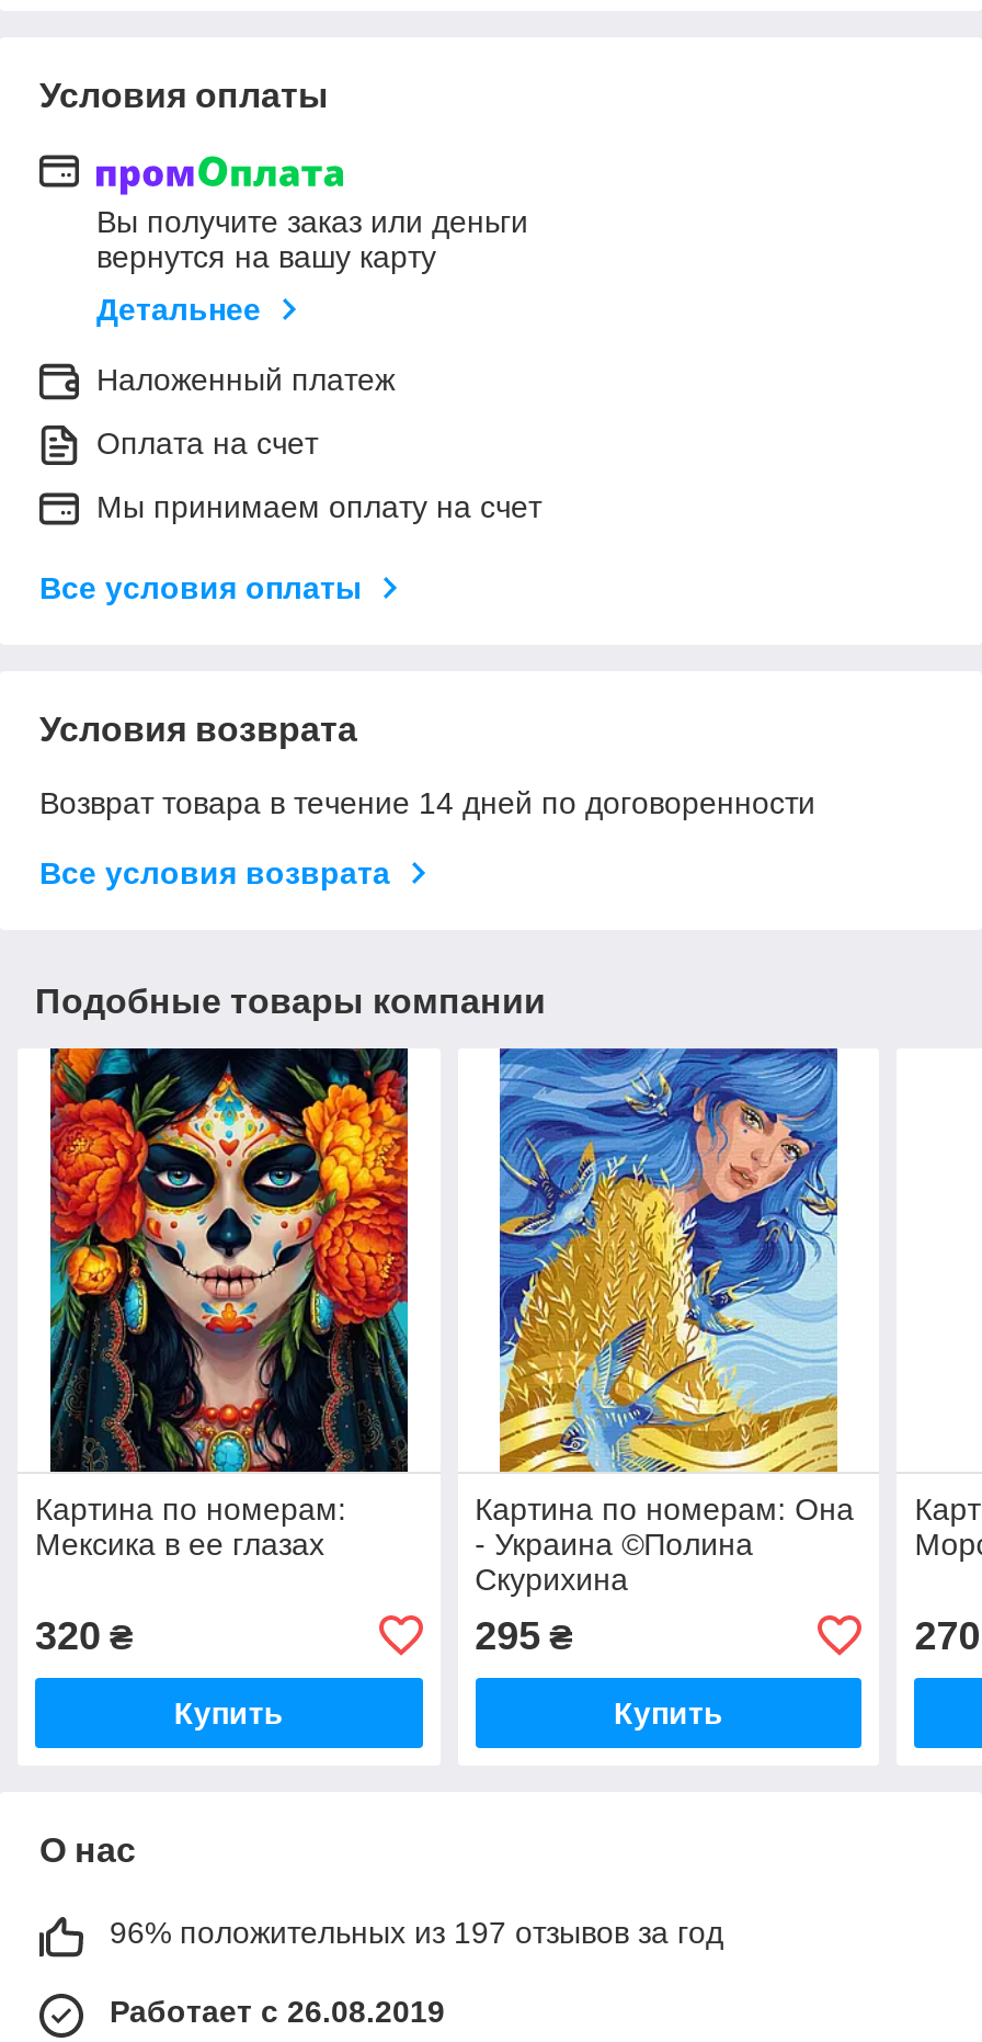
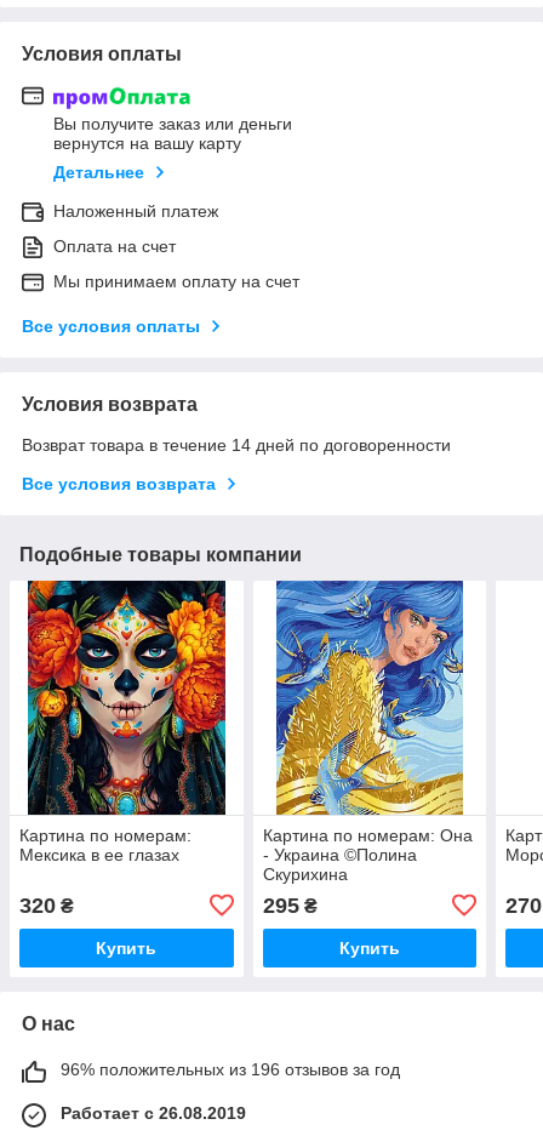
[110,1914,723,1949] 96% положительных из 197 отзывов за год -> [61,1059,400,1079] 96% положительных из 196 отзывов за год

